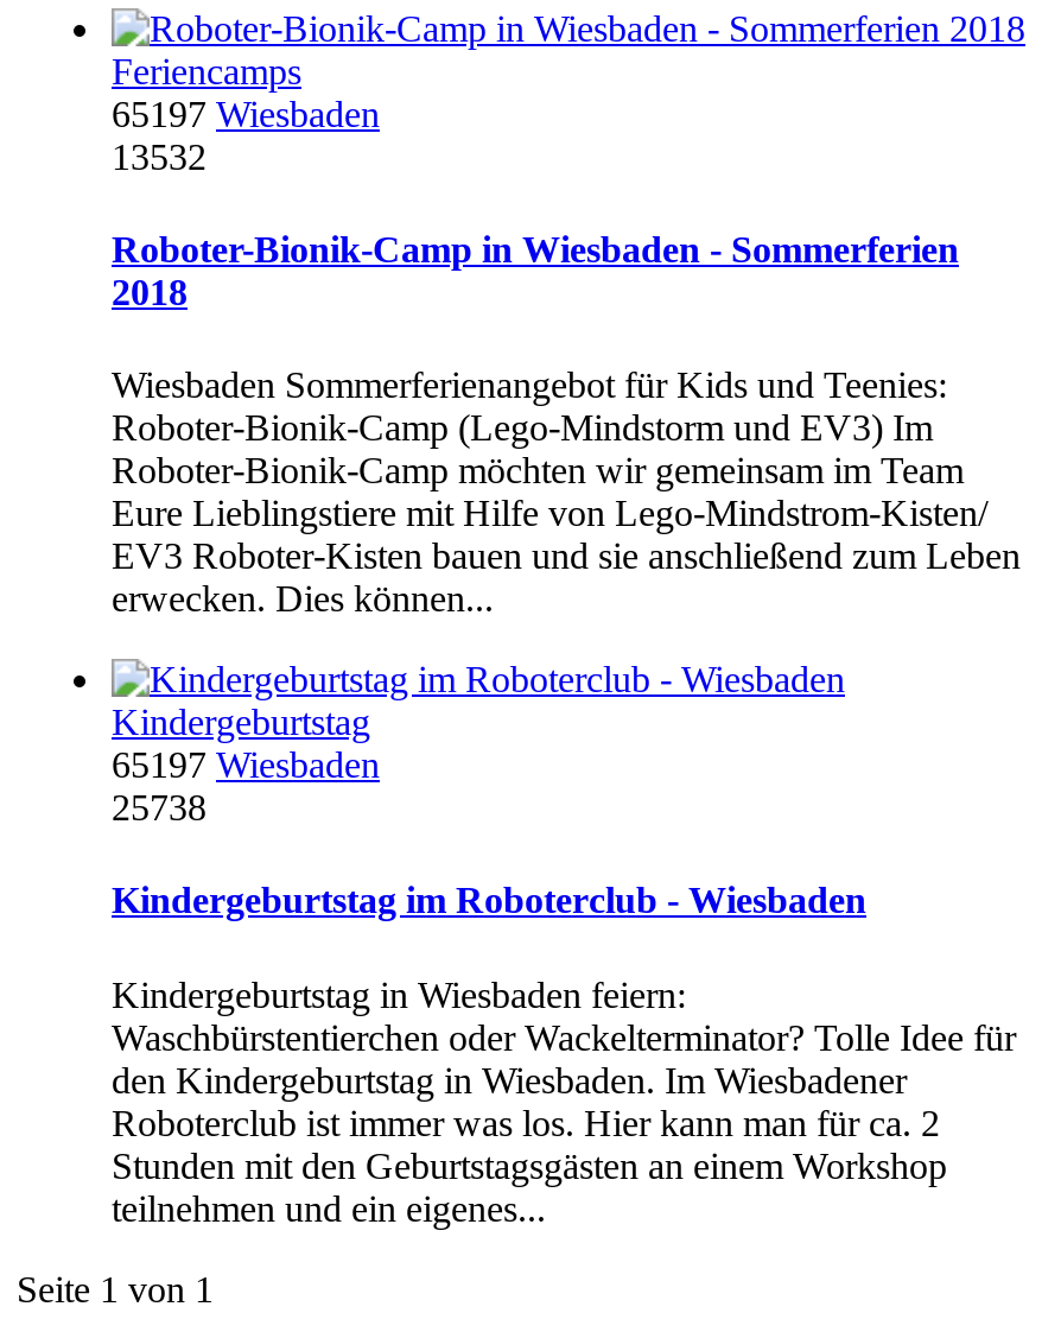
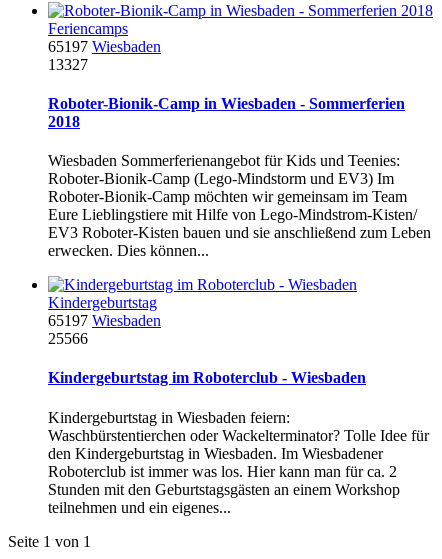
[112,136,207,176] 13532 -> [48,56,88,73] 13327
[112,788,207,828] 25738 -> [48,330,88,347] 25566

